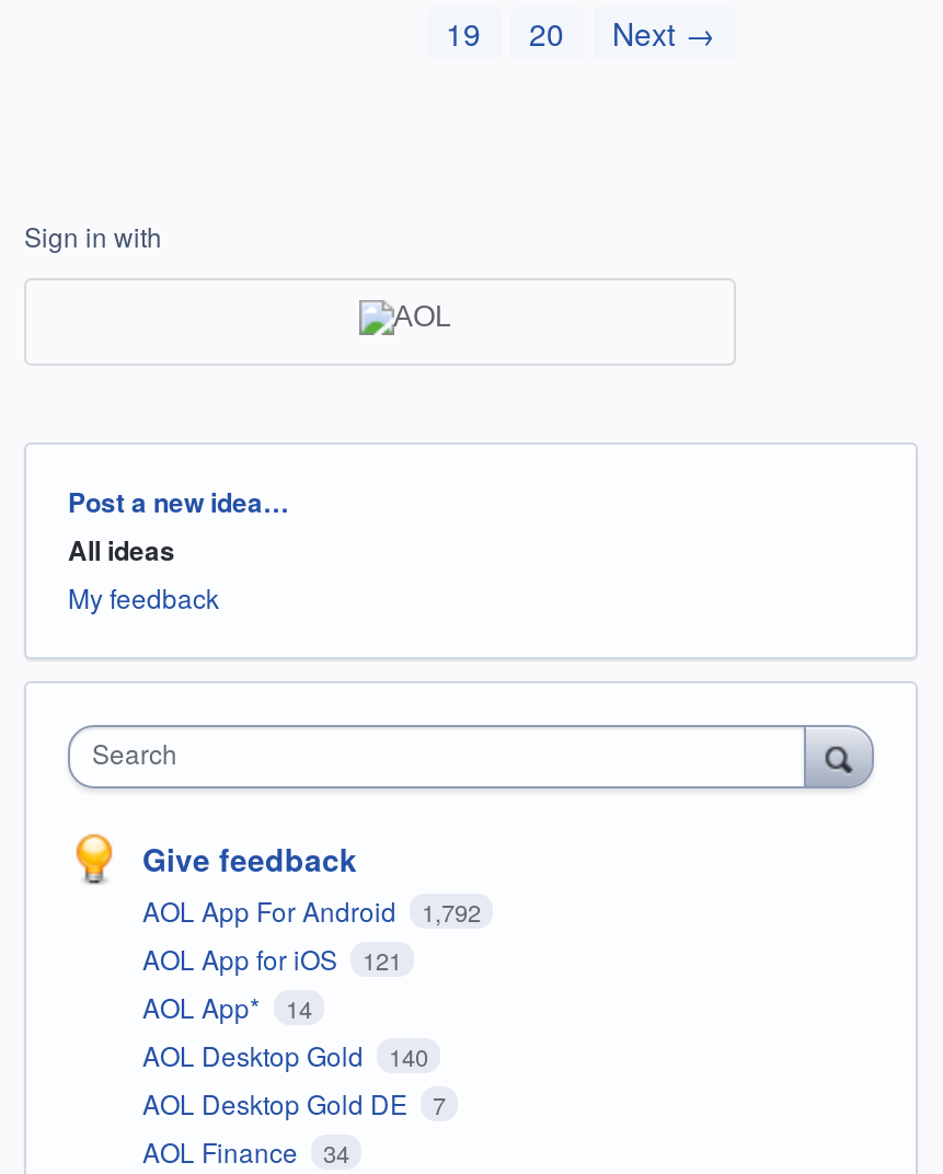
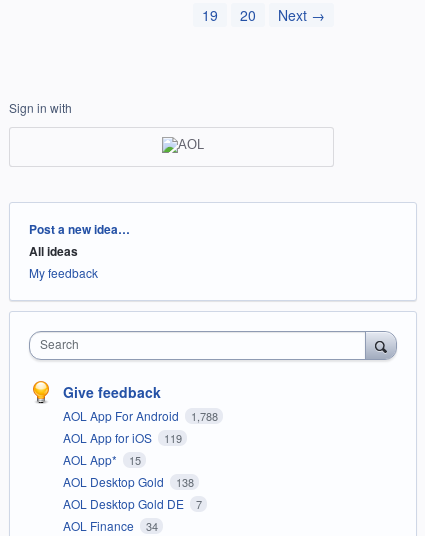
[142,891,481,928] AOL App For Android 1,792 -> [63,407,217,424] AOL App For Android 1,788
[142,939,402,976] AOL App for iOS 121 -> [63,429,181,446] AOL App for iOS 119
[142,987,312,1024] AOL App* 14 -> [63,451,140,468] AOL App* 15
[142,1035,428,1072] AOL Desktop Gold 140 -> [63,473,193,490] AOL Desktop Gold 138

